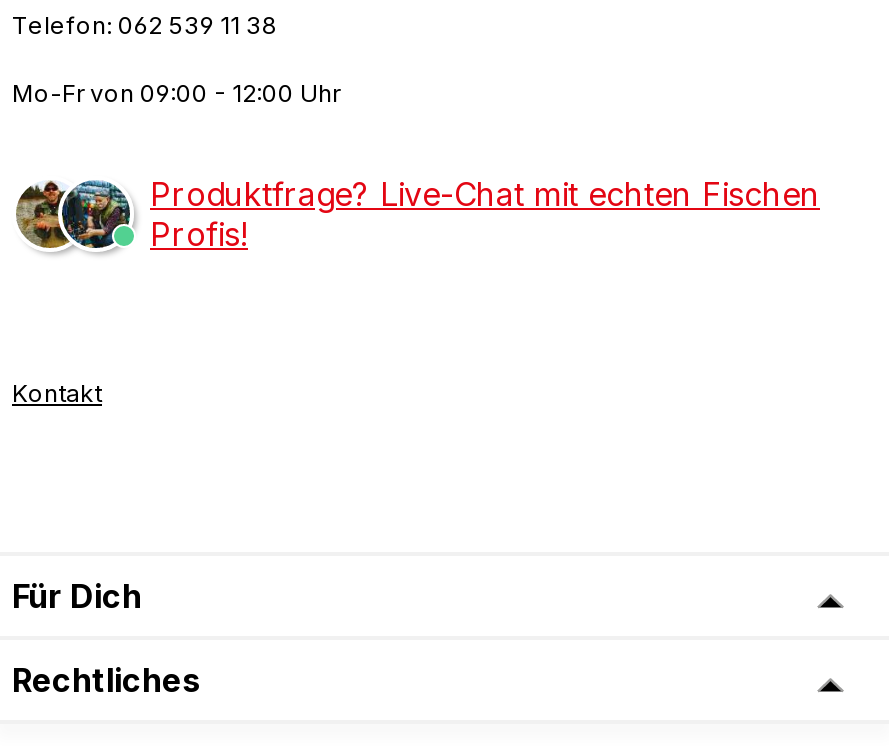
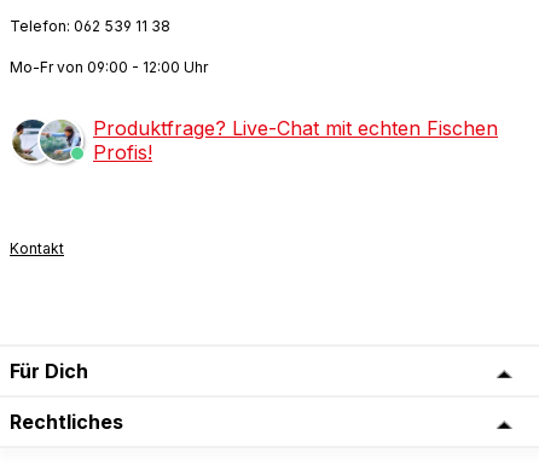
[16,180,130,250] [image] -> [12,118,81,162] [image]

